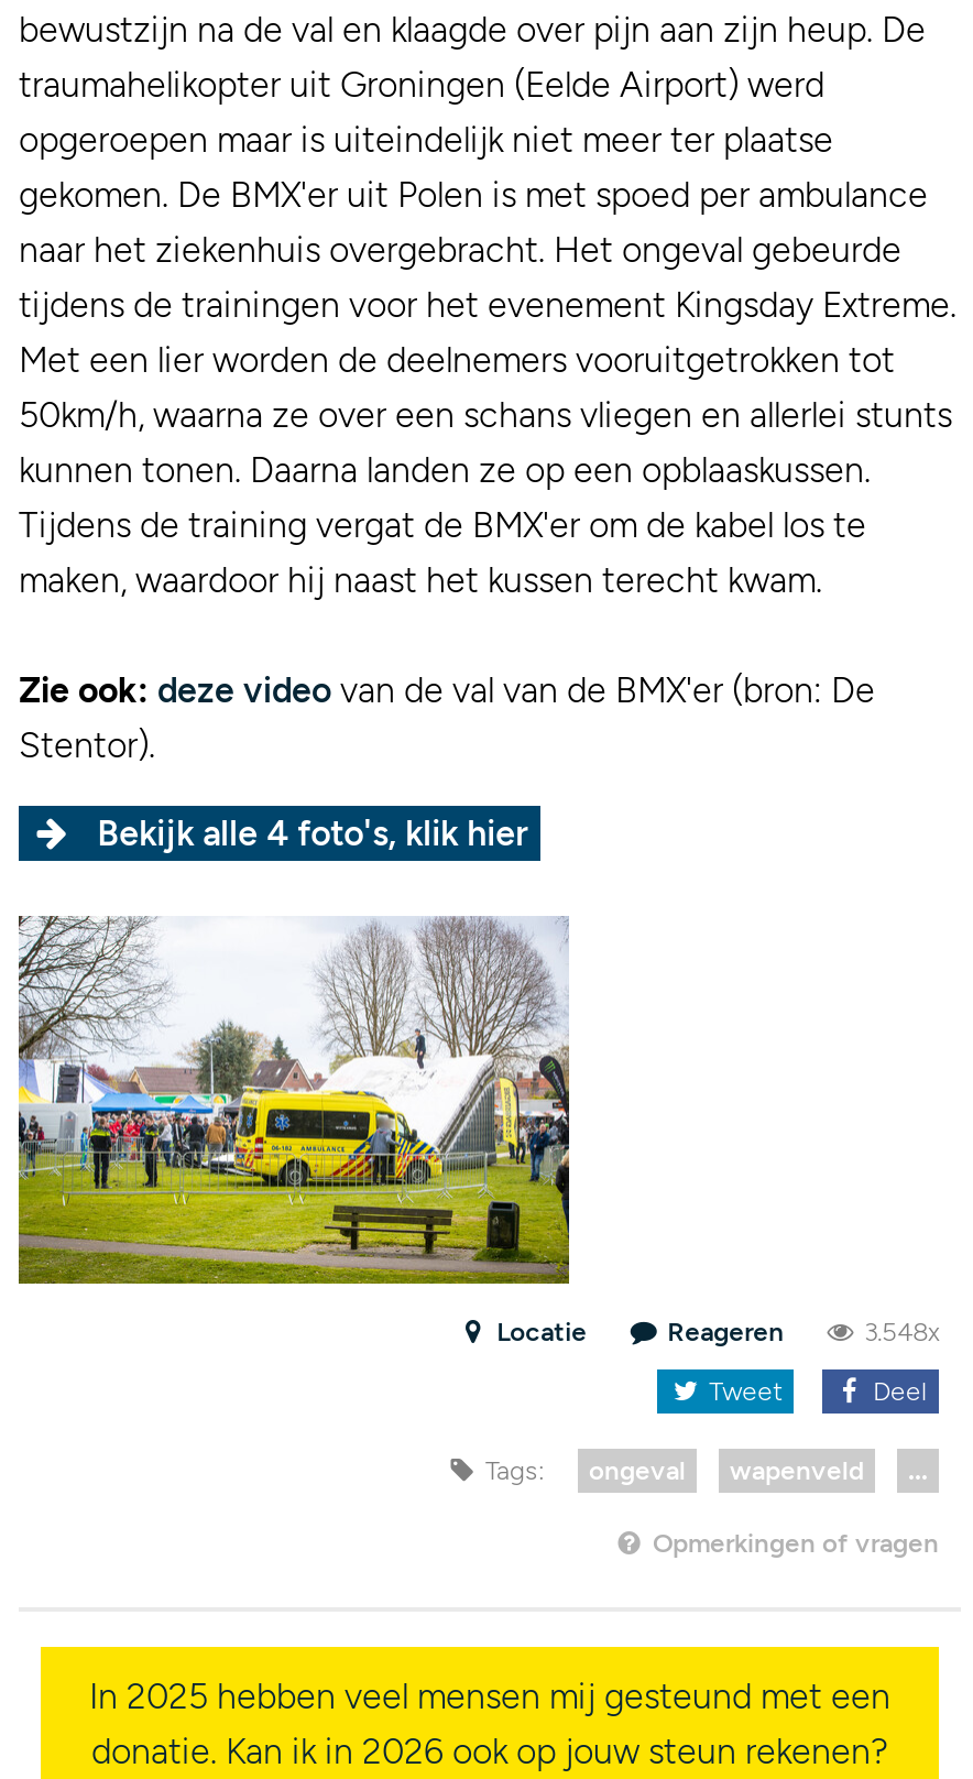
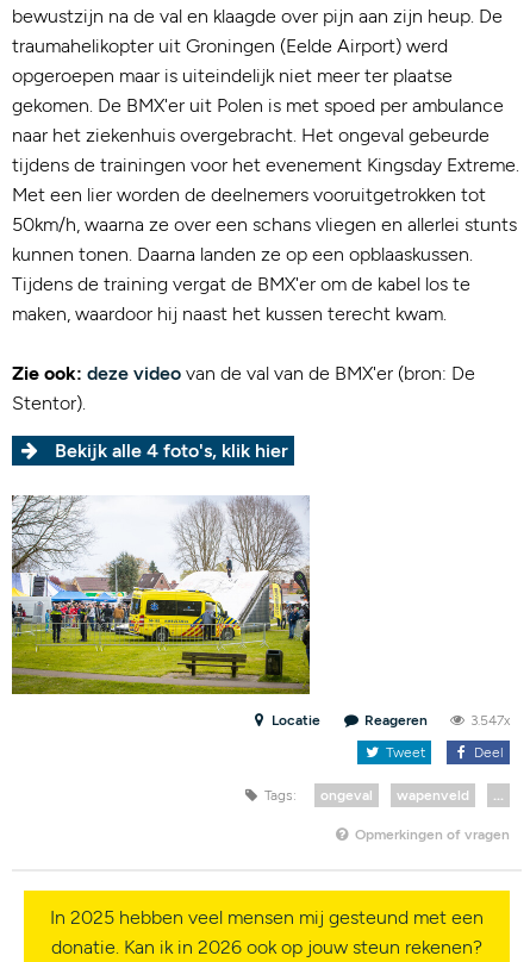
[857,1316,939,1346] 3.548x -> [467,711,510,728] 3.547x

